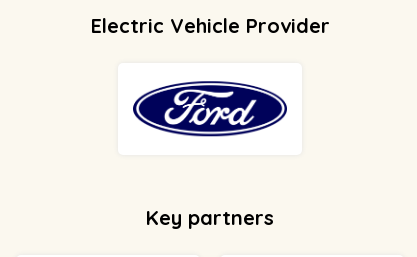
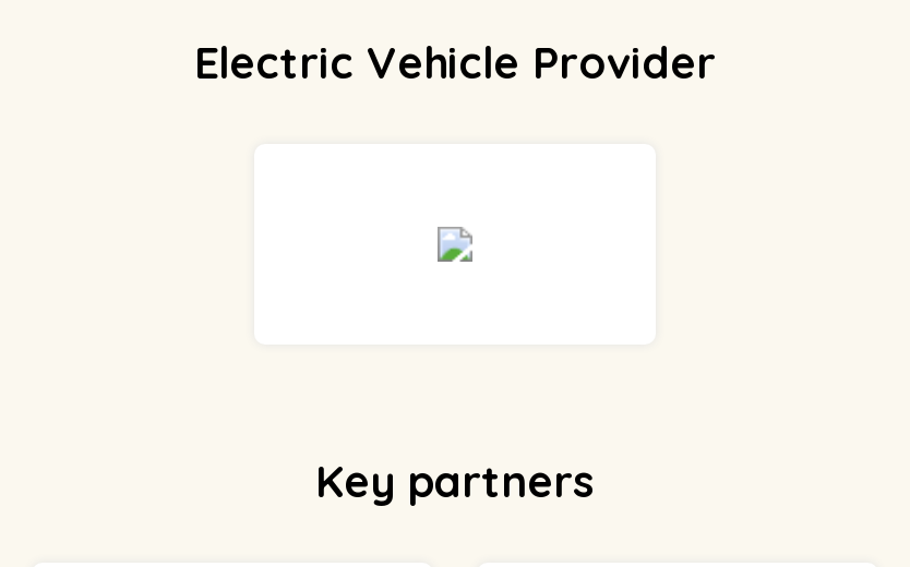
[132,80,288,138] [image] -> none

